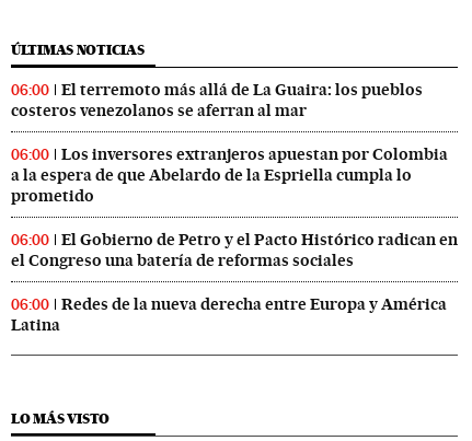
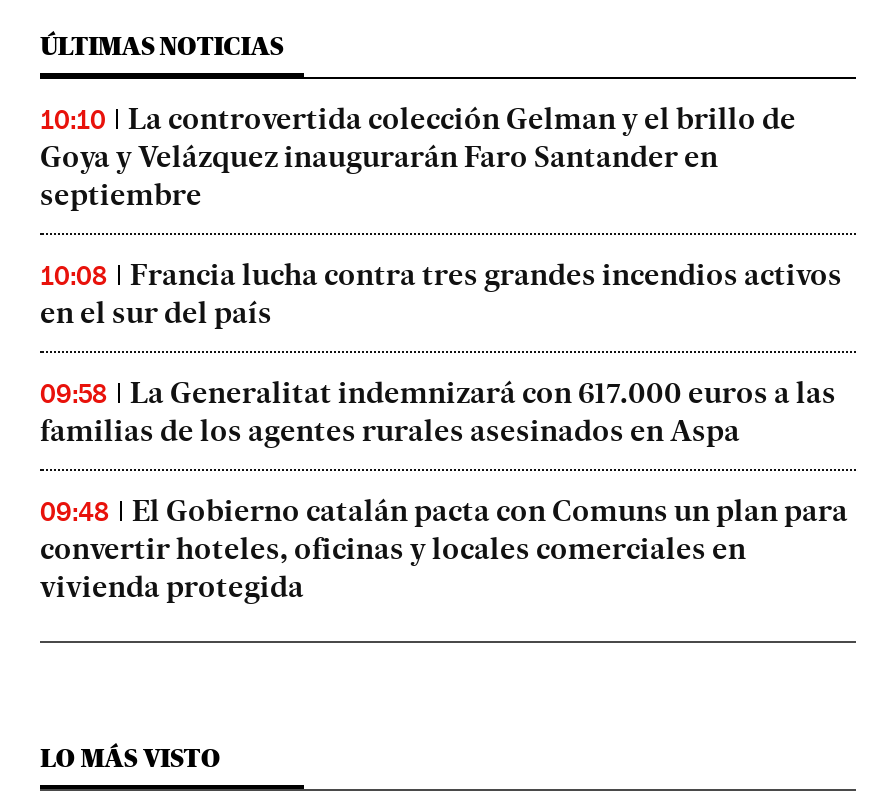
[11,80,423,120] 06:00 | El terremoto más allá de La Guaira: los pueblos | costeros venezolanos se aferran al mar -> [40,101,796,213] 10:10 | La controvertida colección Gelman y el brillo de | Goya y Velázquez inaugurarán Faro Santander en | septiembre
[11,144,448,206] 06:00 | Los inversores extranjeros apuestan por Colombia | a la espera de que Abelardo de la Espriella cumpla lo | prometido -> [40,257,842,331] 10:08 | Francia lucha contra tres grandes incendios activos | en el sur del país
[11,230,458,270] 06:00 | El Gobierno de Petro y el Pacto Histórico radican en | el Congreso una batería de reformas sociales -> [40,375,836,449] 09:58 | La Generalitat indemnizará con 617.000 euros a las | familias de los agentes rurales asesinados en Aspa
[11,294,447,335] 06:00 | Redes de la nueva derecha entre Europa y América | Latina -> [40,493,848,605] 09:48 | El Gobierno catalán pacta con Comuns un plan para | convertir hoteles, oficinas y locales comerciales en | vivienda protegida

